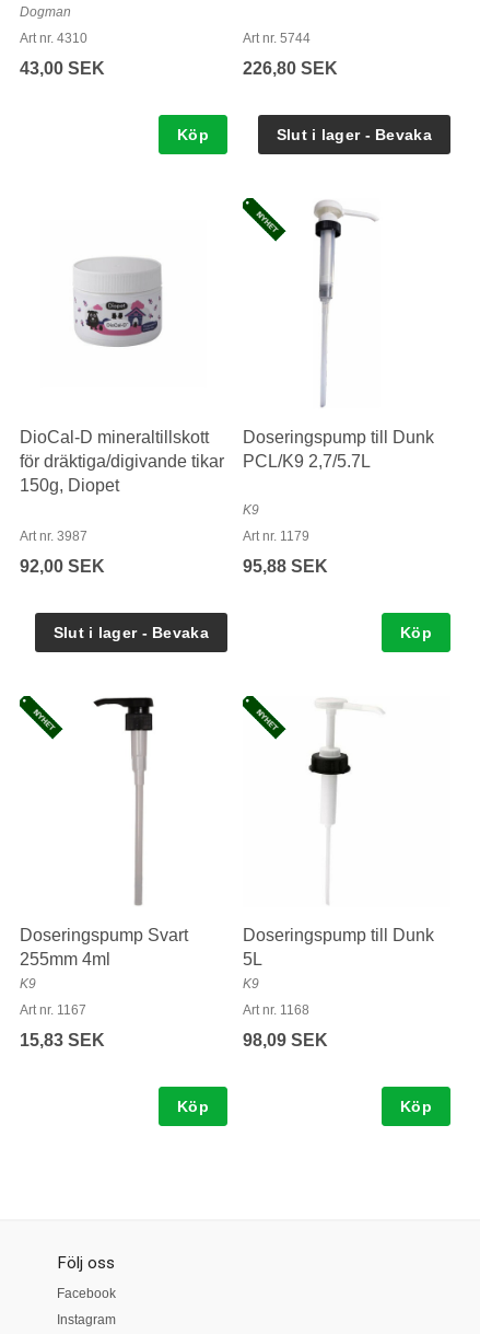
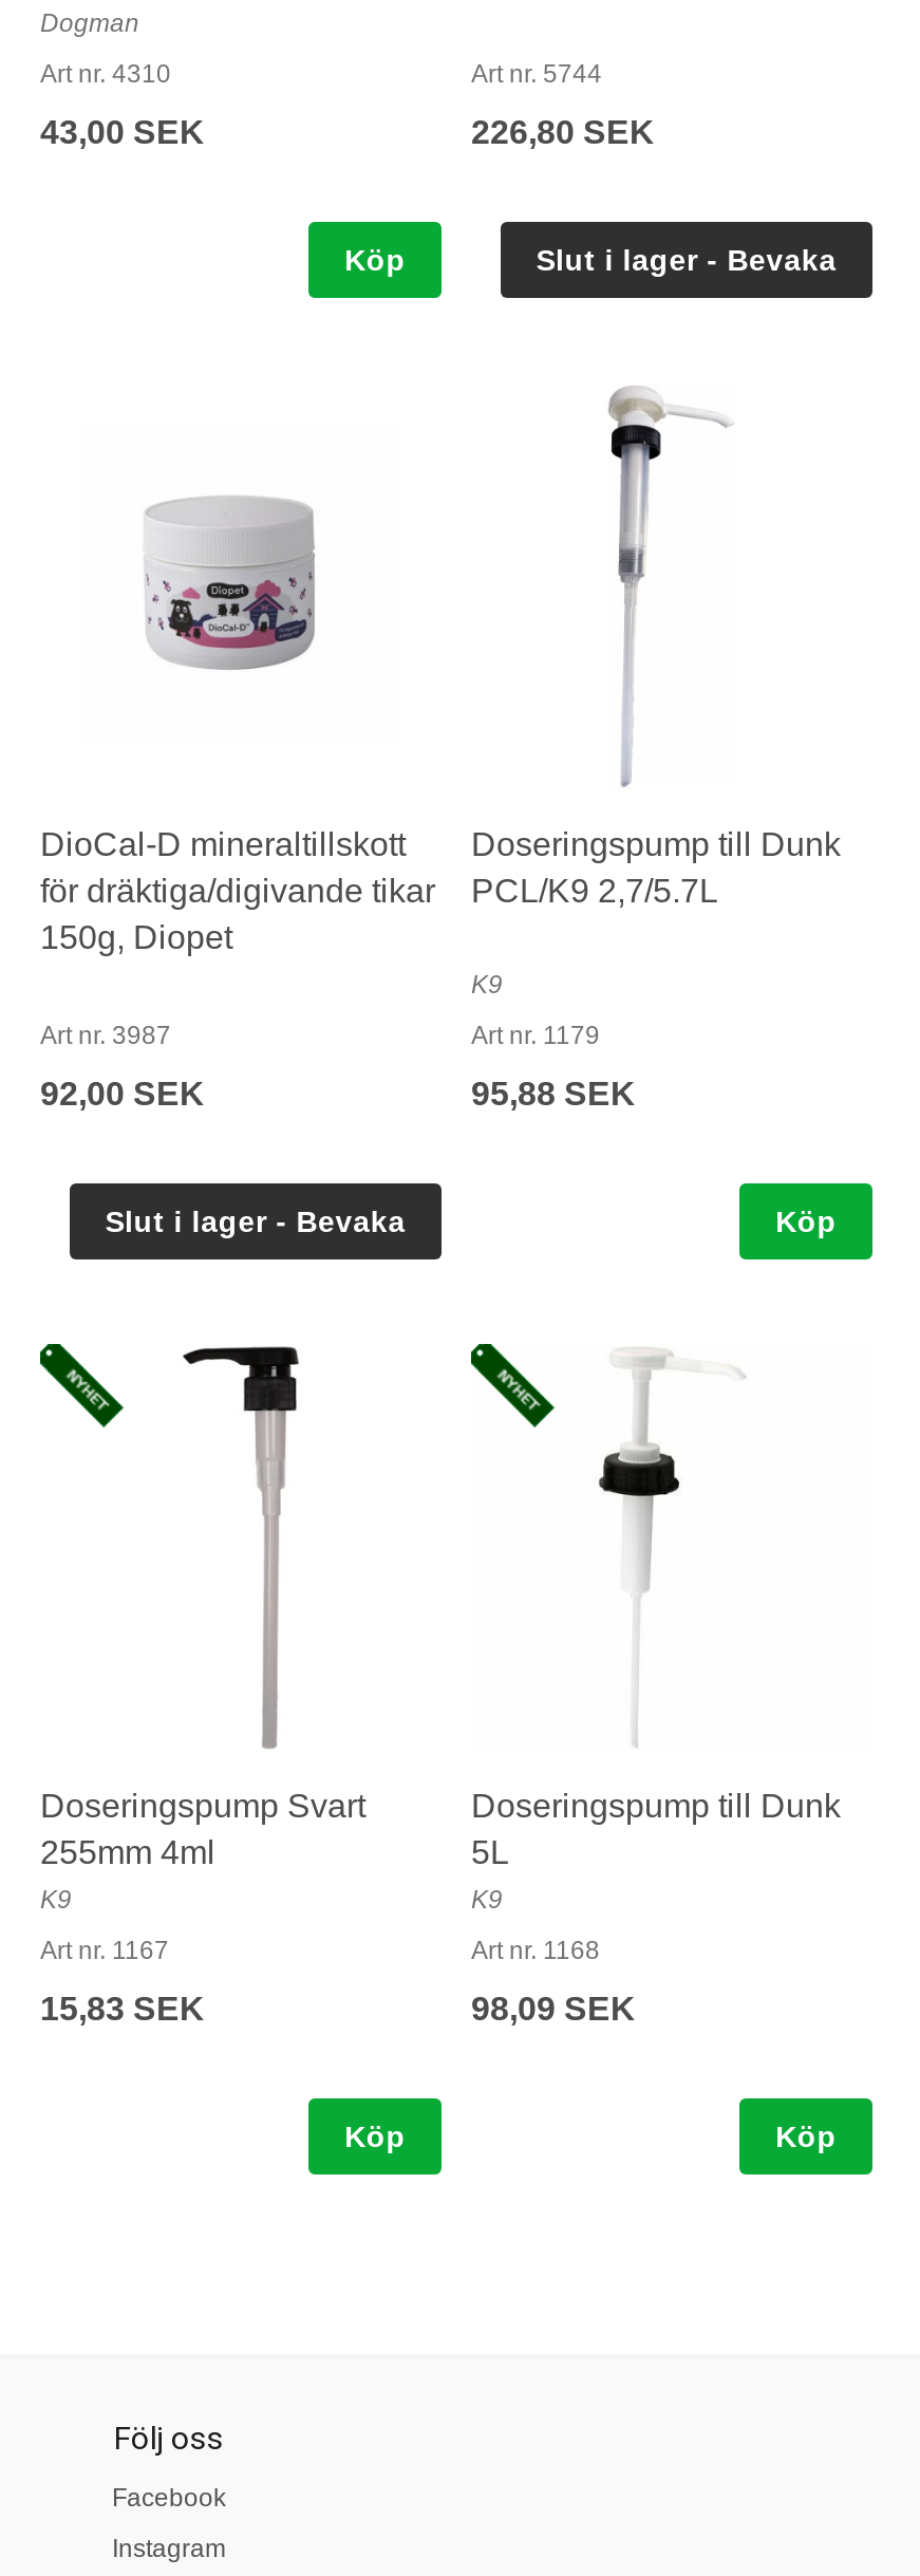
[242,197,286,242] [image] -> none

